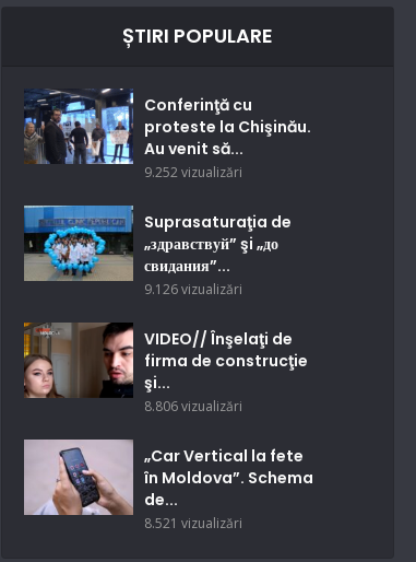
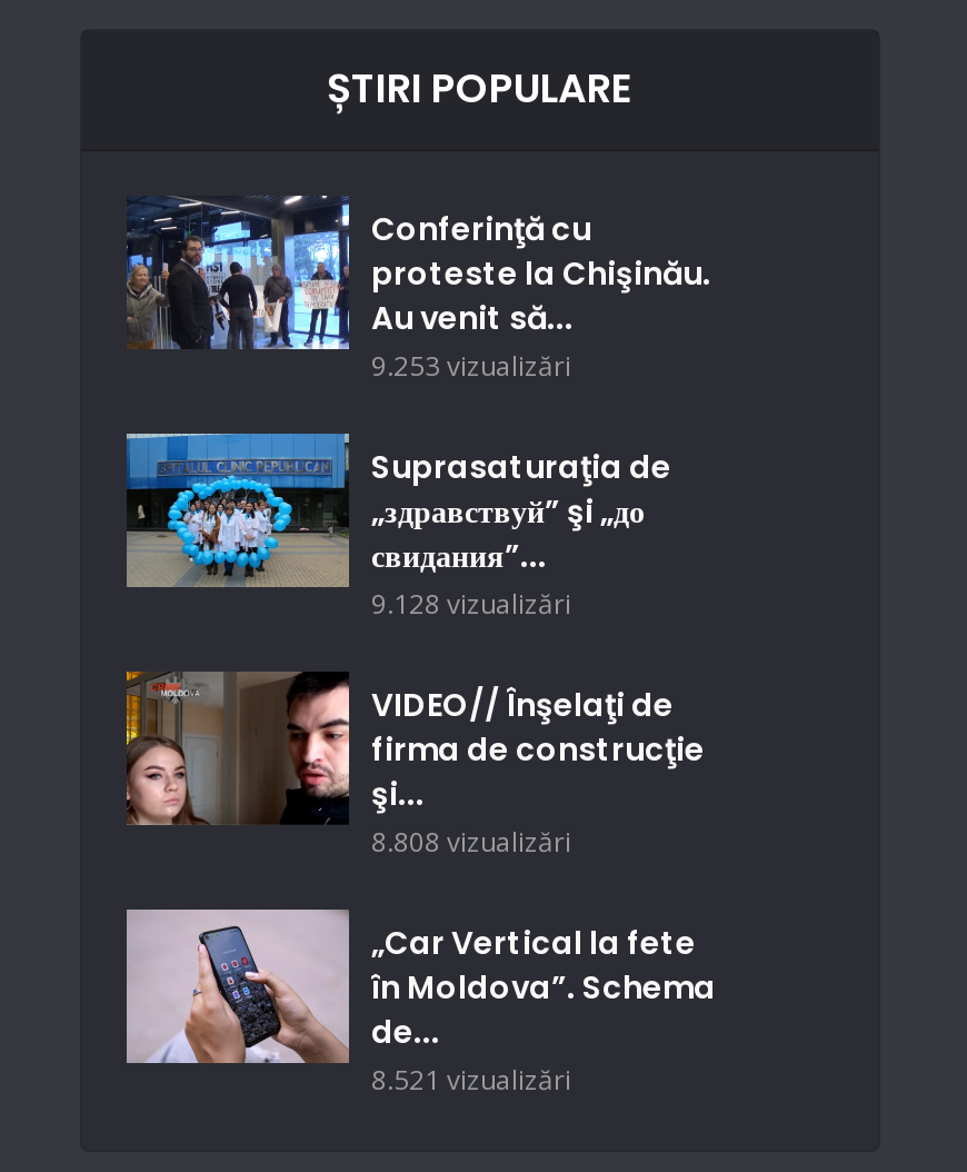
[144,163,242,182] 9.252 vizualizări -> [371,347,571,385] 9.253 vizualizări
[144,280,242,299] 9.126 vizualizări -> [371,585,571,623] 9.128 vizualizări
[144,397,242,416] 8.806 vizualizări -> [371,823,571,861] 8.808 vizualizări

